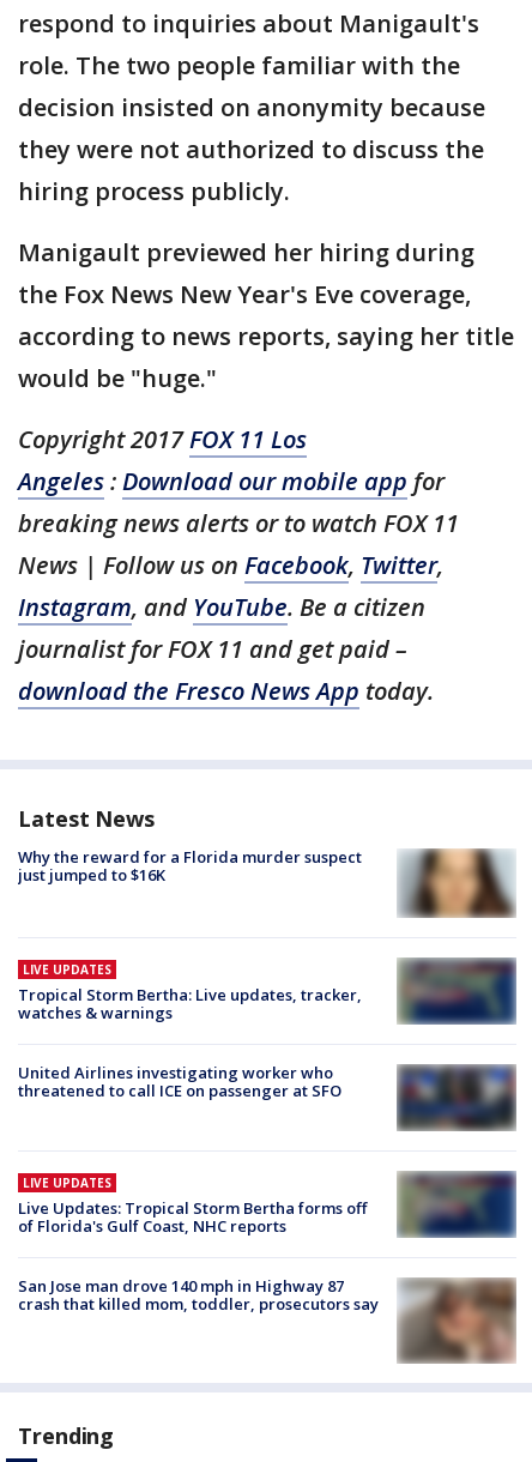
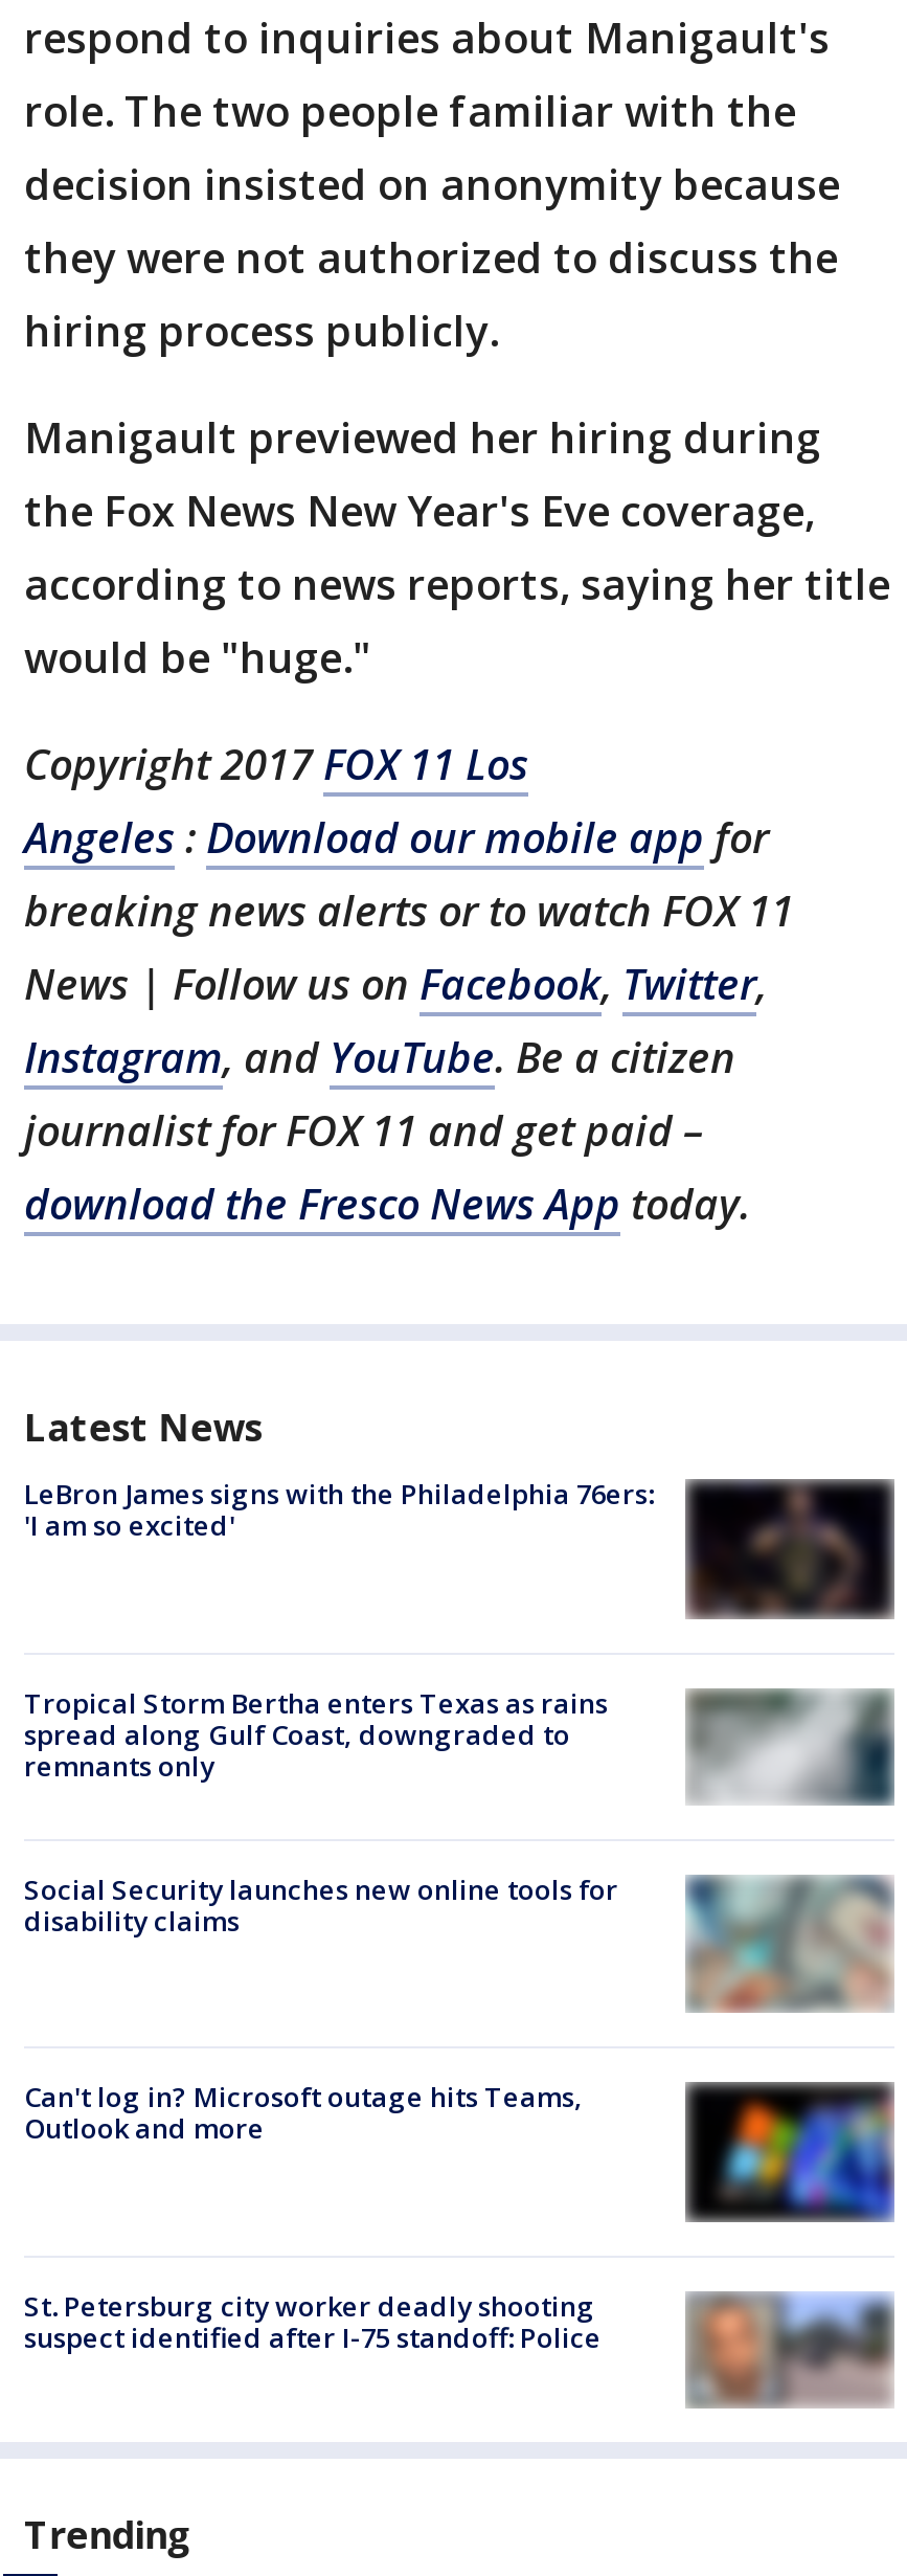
[18,846,516,919] [image] | Why the reward for a Florida murder suspect | just jumped to $16K -> [24,1475,894,1621] [image] | LeBron James signs with the Philadelphia 76ers: | 'I am so excited'
[18,956,516,1026] [image] | LIVE UPDATES | Tropical Storm Bertha: Live updates, tracker, | watches & warnings -> [24,1684,894,1808] [image] | Tropical Storm Bertha enters Texas as rains | spread along Gulf Coast, downgraded to | remnants only
[18,1062,341,1101] United Airlines investigating worker who | threatened to call ICE on passenger at SFO -> [24,1871,618,1940] Social Security launches new online tools for | disability claims
[397,1063,516,1136] [image] -> [685,1873,892,2013] [image]
[18,1175,367,1237] LIVE UPDATES | Live Updates: Tropical Storm Bertha forms off | of Florida's Gulf Coast, NHC reports -> [24,2079,583,2148] Can't log in? Microsoft outage hits Teams, | Outlook and more
[397,1170,516,1257] [image] -> [683,2071,897,2222] [image]
[18,1276,379,1315] San Jose man drove 140 mph in Highway 87 | crash that killed mom, toddler, prosecutors say -> [24,2287,602,2356] St. Petersburg city worker deadly shooting | suspect identified after I-75 standoff: Police
[397,1276,518,1361] [image] -> [689,2260,894,2404] [image]

